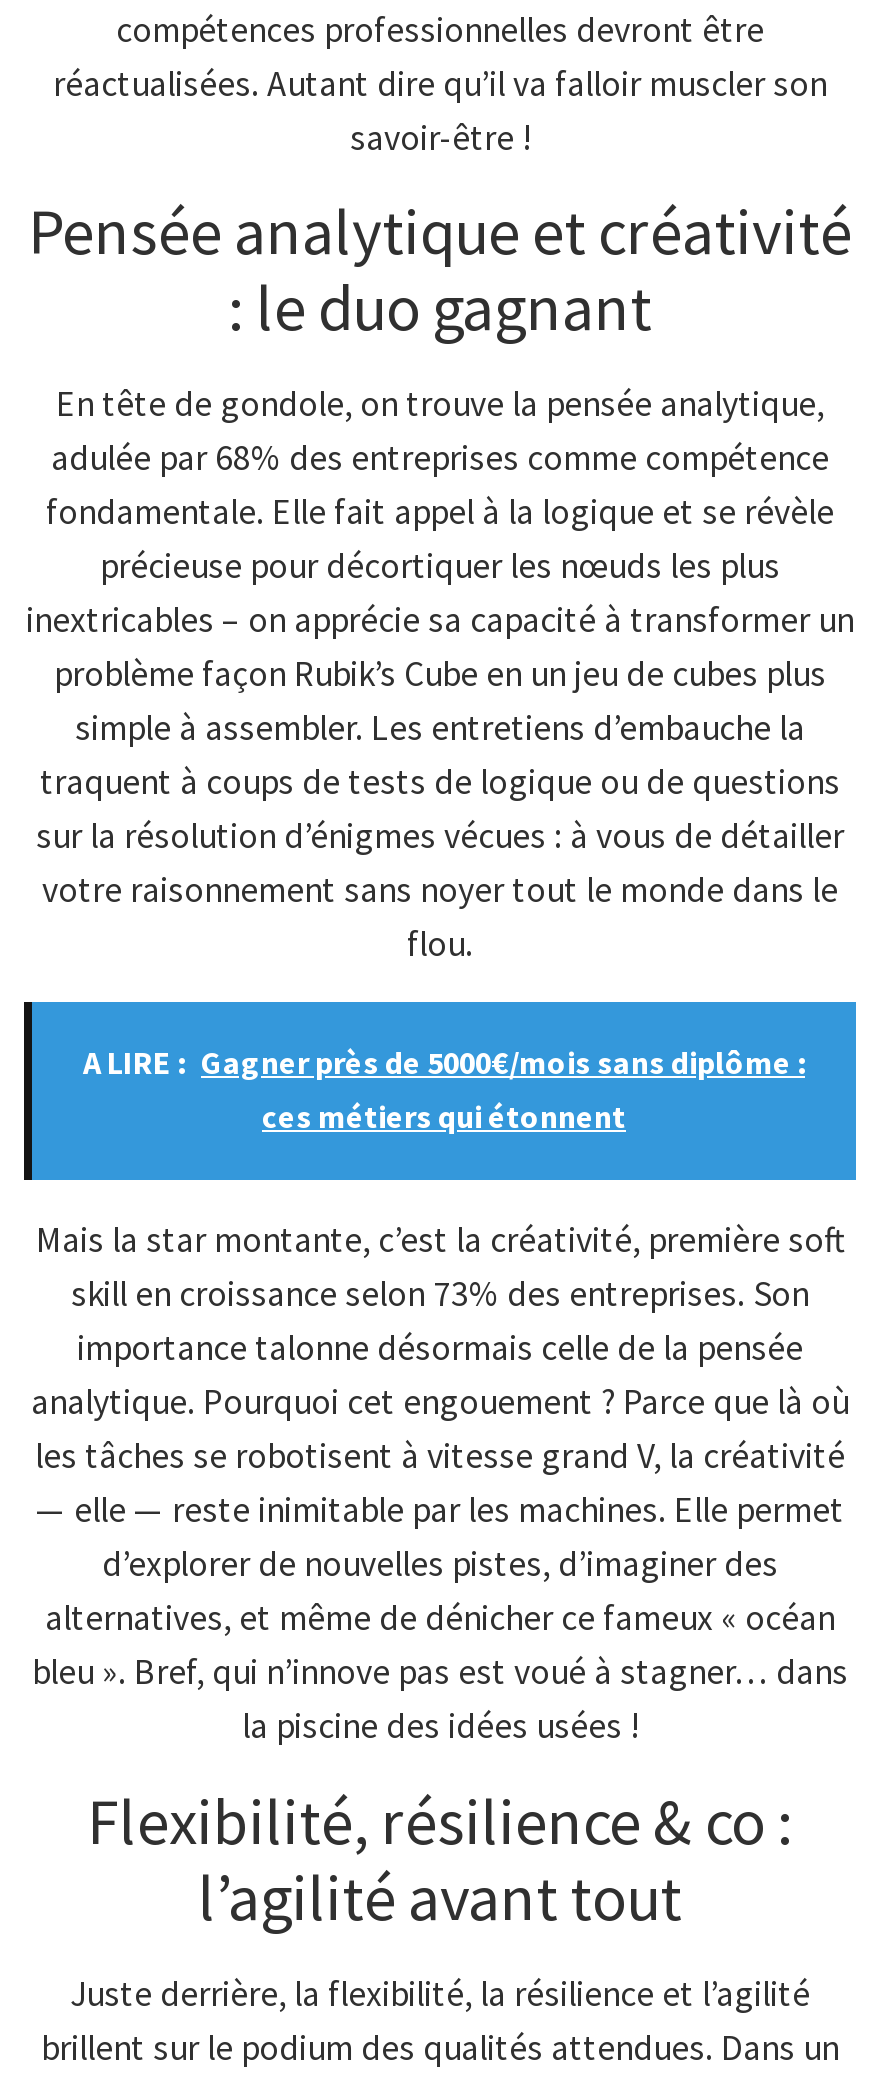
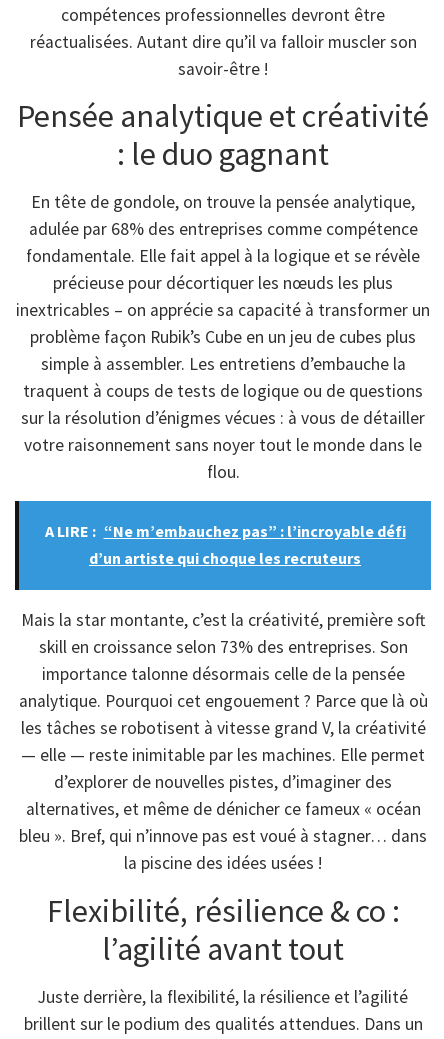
[83,1042,805,1136] A LIRE : Gagner près de 5000€/mois sans diplôme : | ces métiers qui étonnent -> [44,521,405,568] A LIRE : “Ne m’embauchez pas” : l’incroyable défi | d’un artiste qui choque les recruteurs

